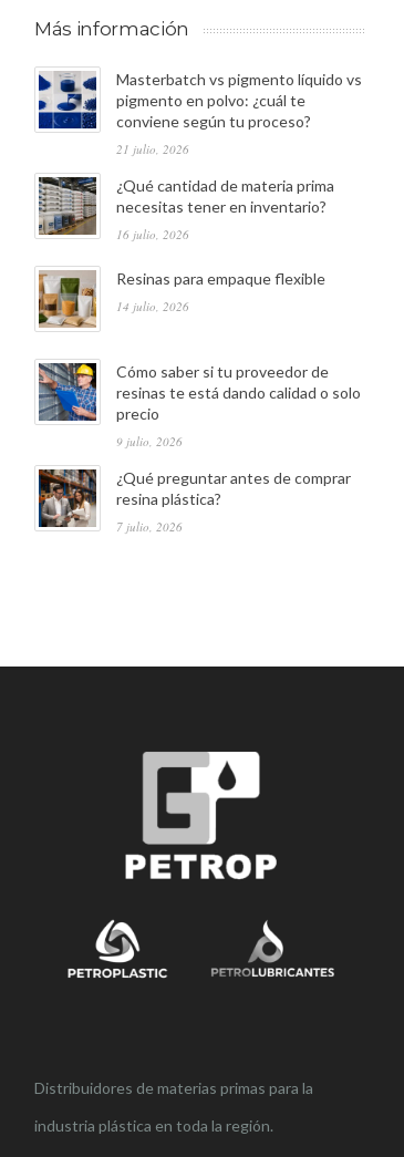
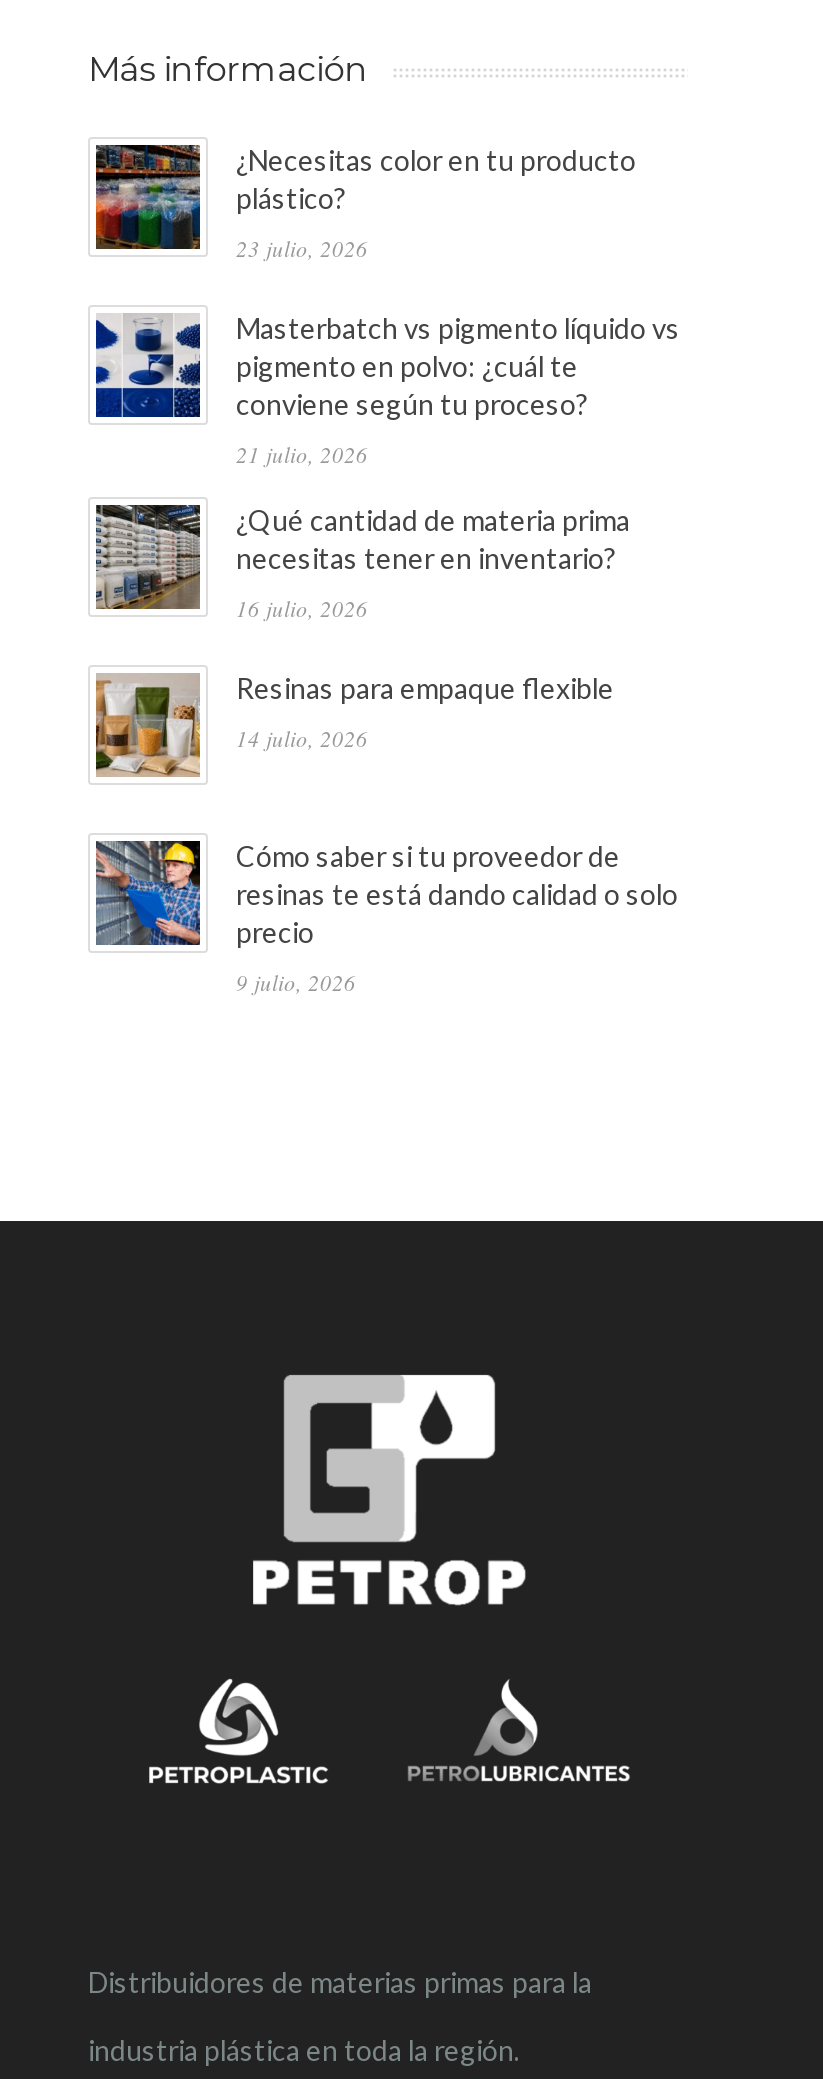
none -> [94,143,636,263] [image] | ¿Necesitas color en tu producto | plástico? | 23 julio, 2026
moved [37,70,362,450] -> [92,311,680,997]: [image] | Masterbatch vs pigmento líquido vs | pigmento en polvo: ¿cuál te | ... | precio | 9 julio, 2026
[38,468,351,535] [image] | ¿Qué preguntar antes de comprar | resina plástica? | 7 julio, 2026 -> none

